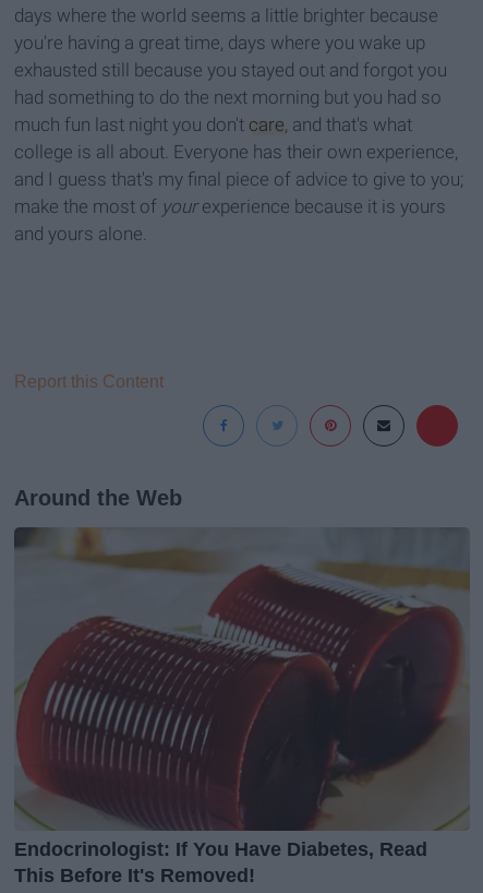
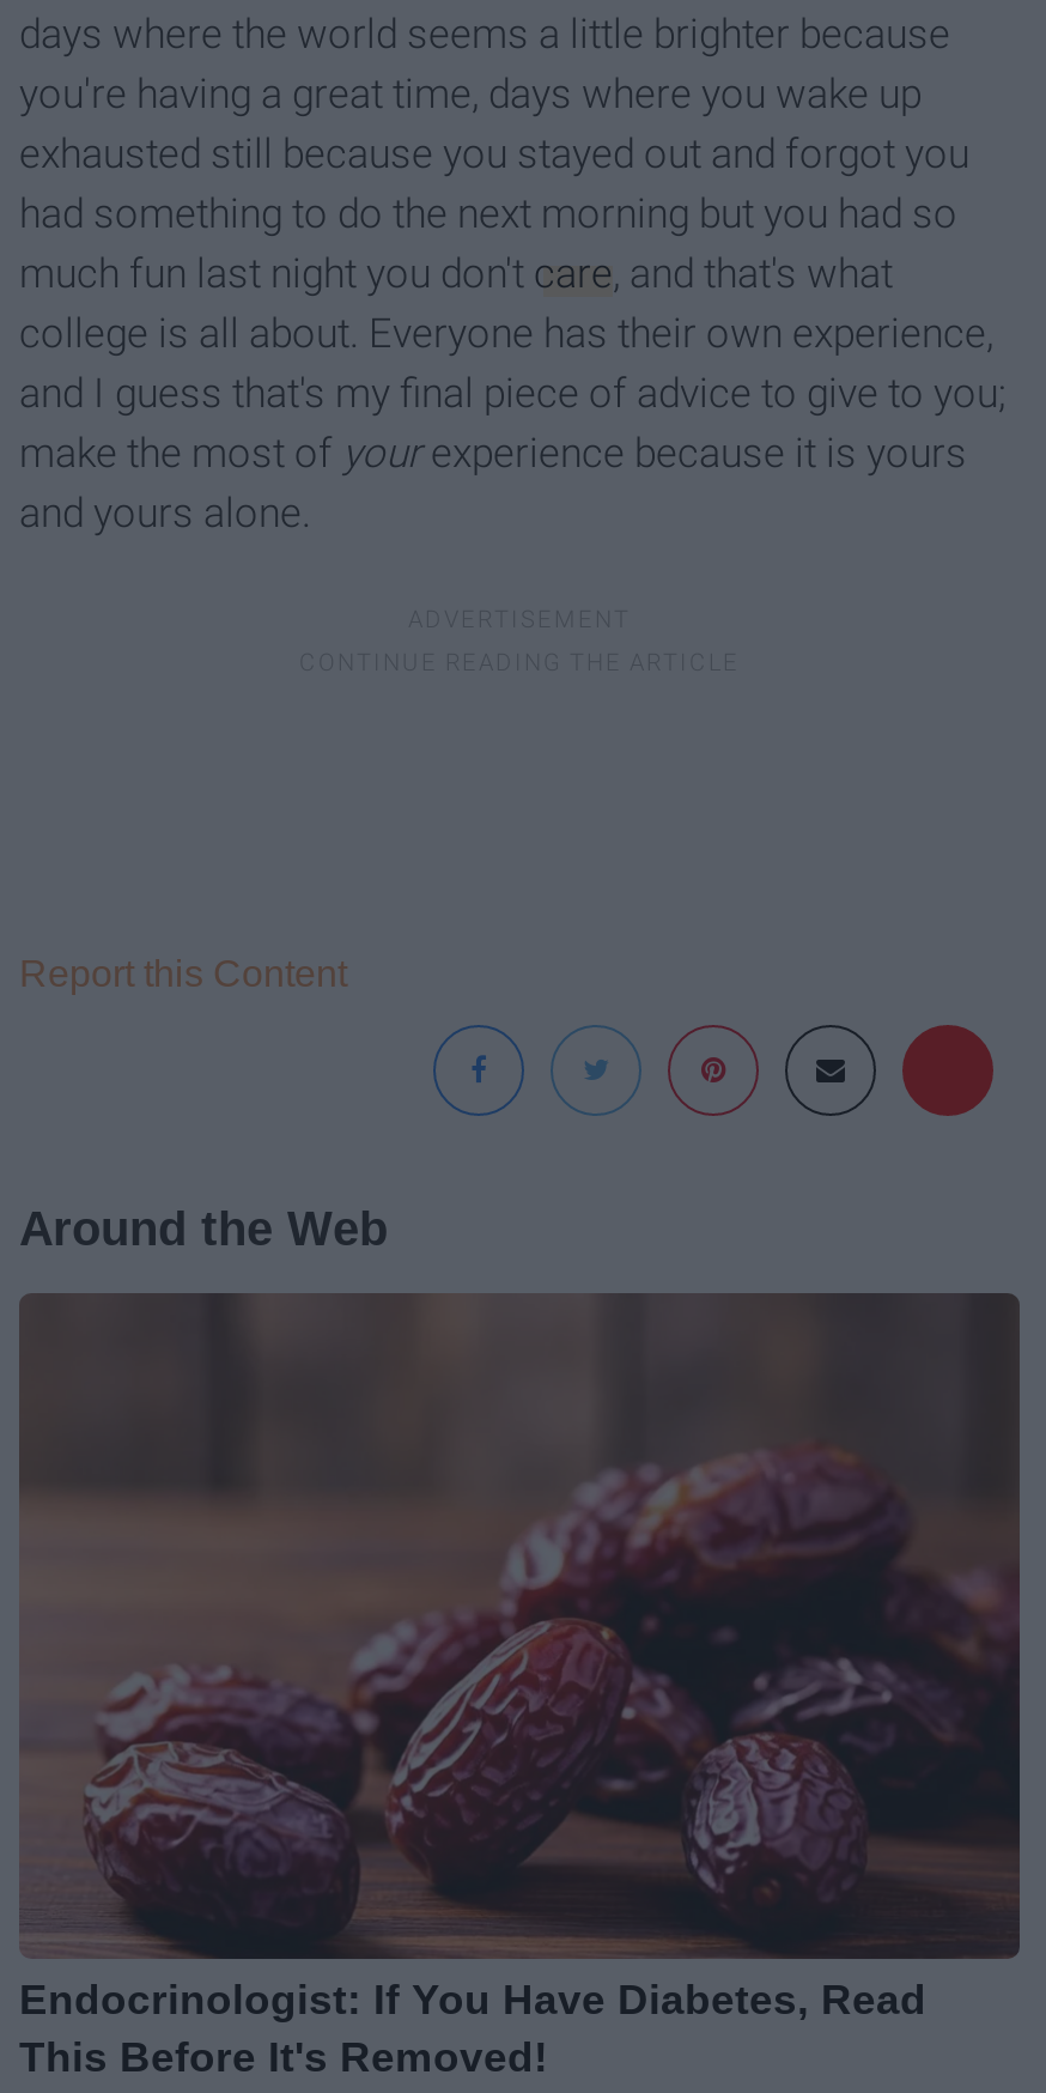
[14,527,470,832] [image] -> [19,1293,1022,1959] [image]

